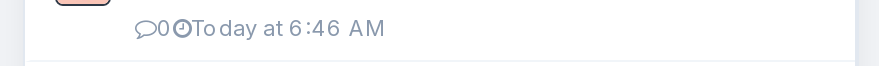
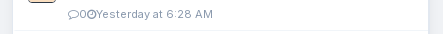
[191,14,385,42] Today at 6:46 AM -> [96,7,213,21] Yesterday at 6:28 AM

